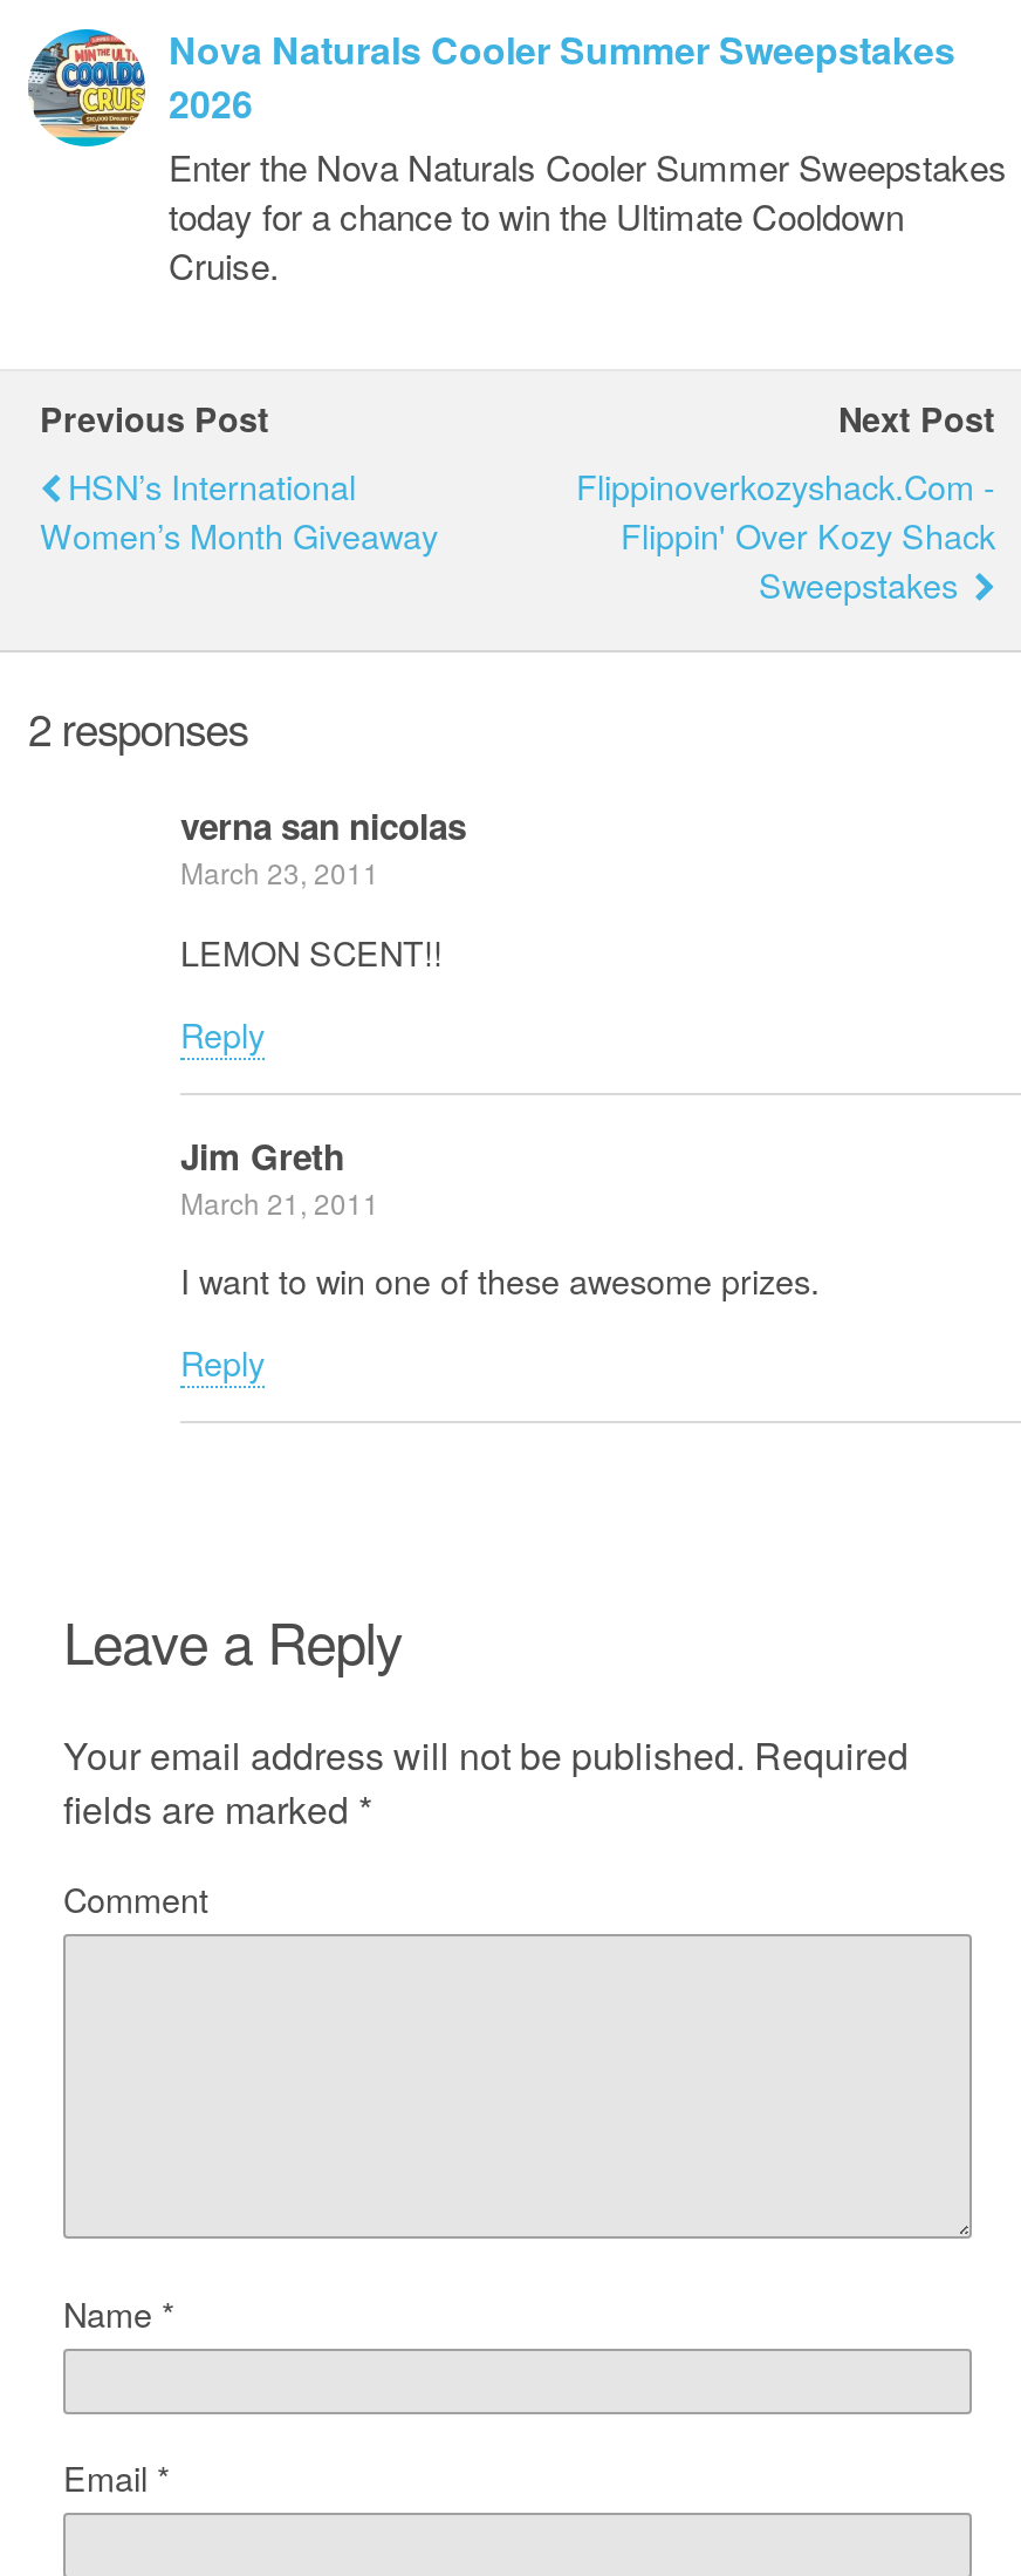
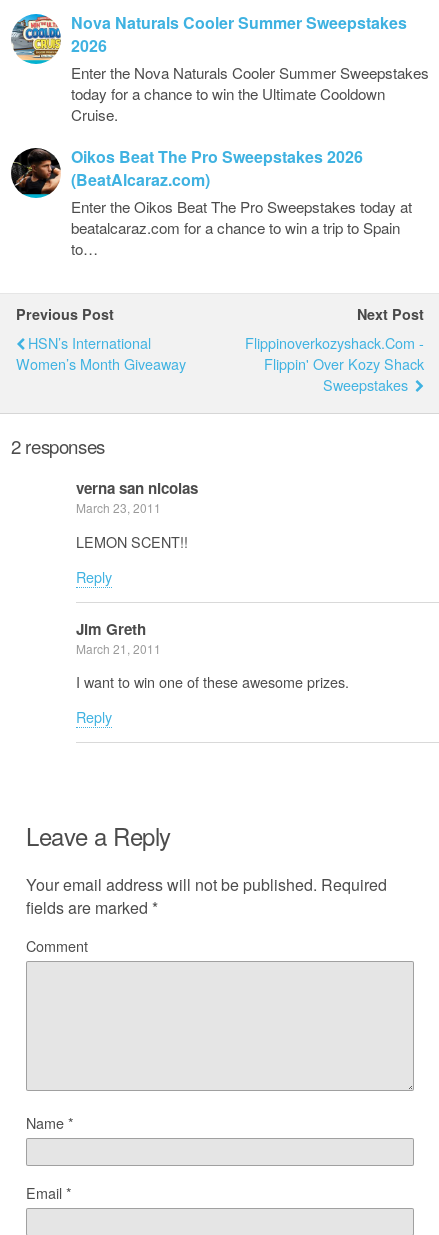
none -> [11,145,412,259] [image] | Oikos Beat The Pro Sweepstakes 2026 | (BeatAlcaraz.com) | Enter the Oikos Beat The Pro Sweepstakes today at | beatalcaraz.com for a chance to win a trip to Spain | to…

